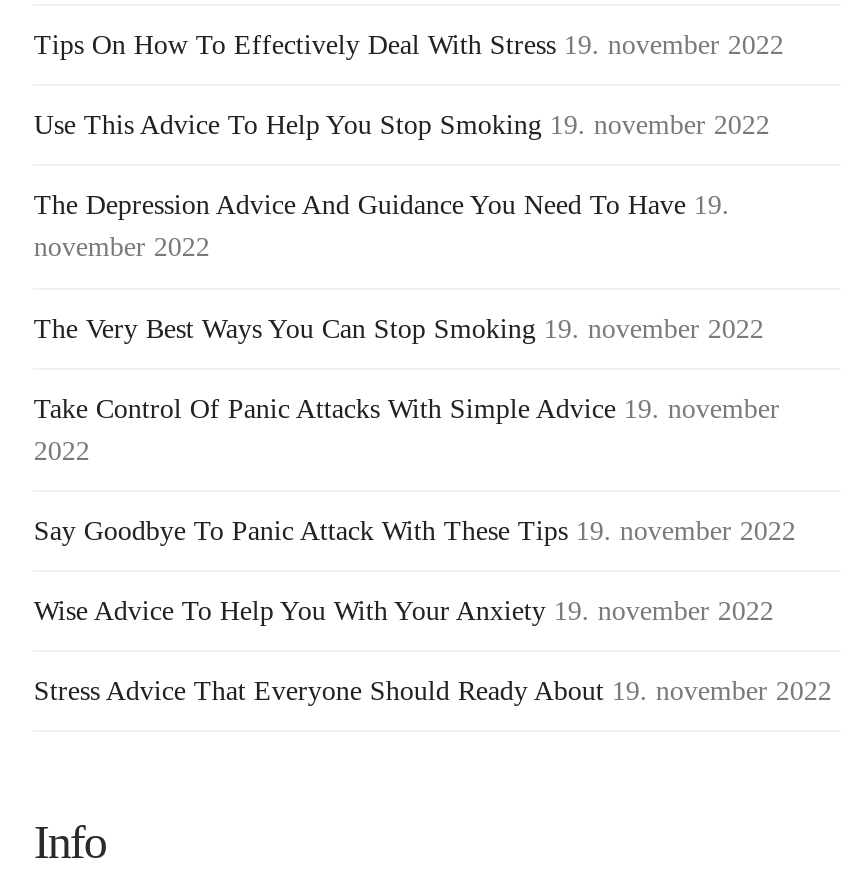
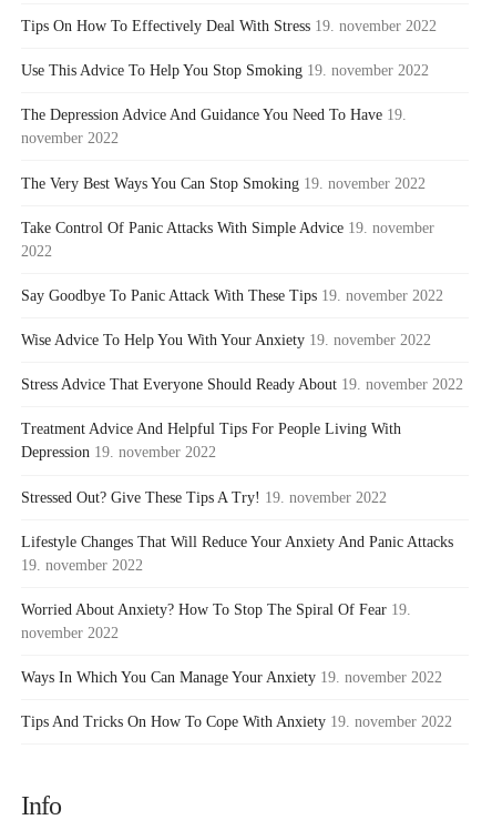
none -> [21,421,454,731] Treatment Advice And Helpful Tips For People Living With | Depression 19. november 2022 | Stressed Out? Give These Tips A Try! 19. november 2022 | Lifestyle Changes That Will Reduce Your Anxiety And Panic Attacks | 19. november 2022 | Worried About Anxiety? How To Stop The Spiral Of Fear 19. | november 2022 | Ways In Which You Can Manage Your Anxiety 19. november 2022 | Tips And Tricks On How To Cope With Anxiety 19. november 2022

